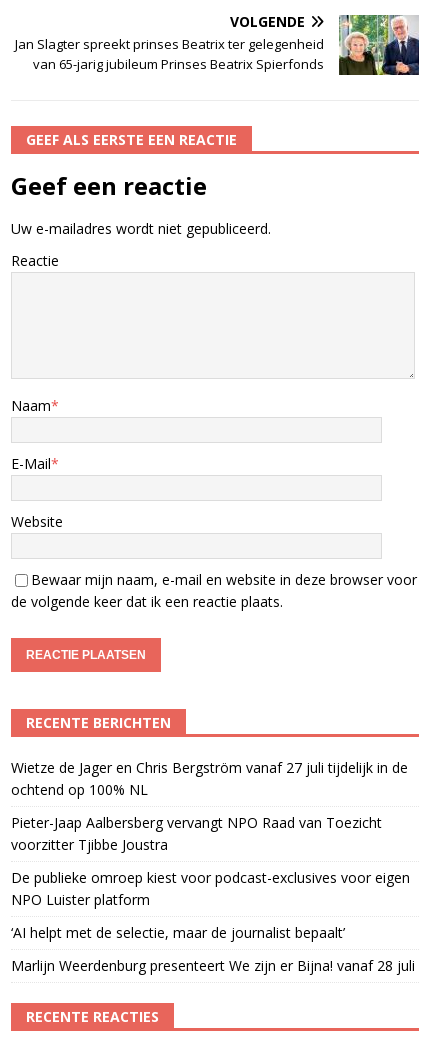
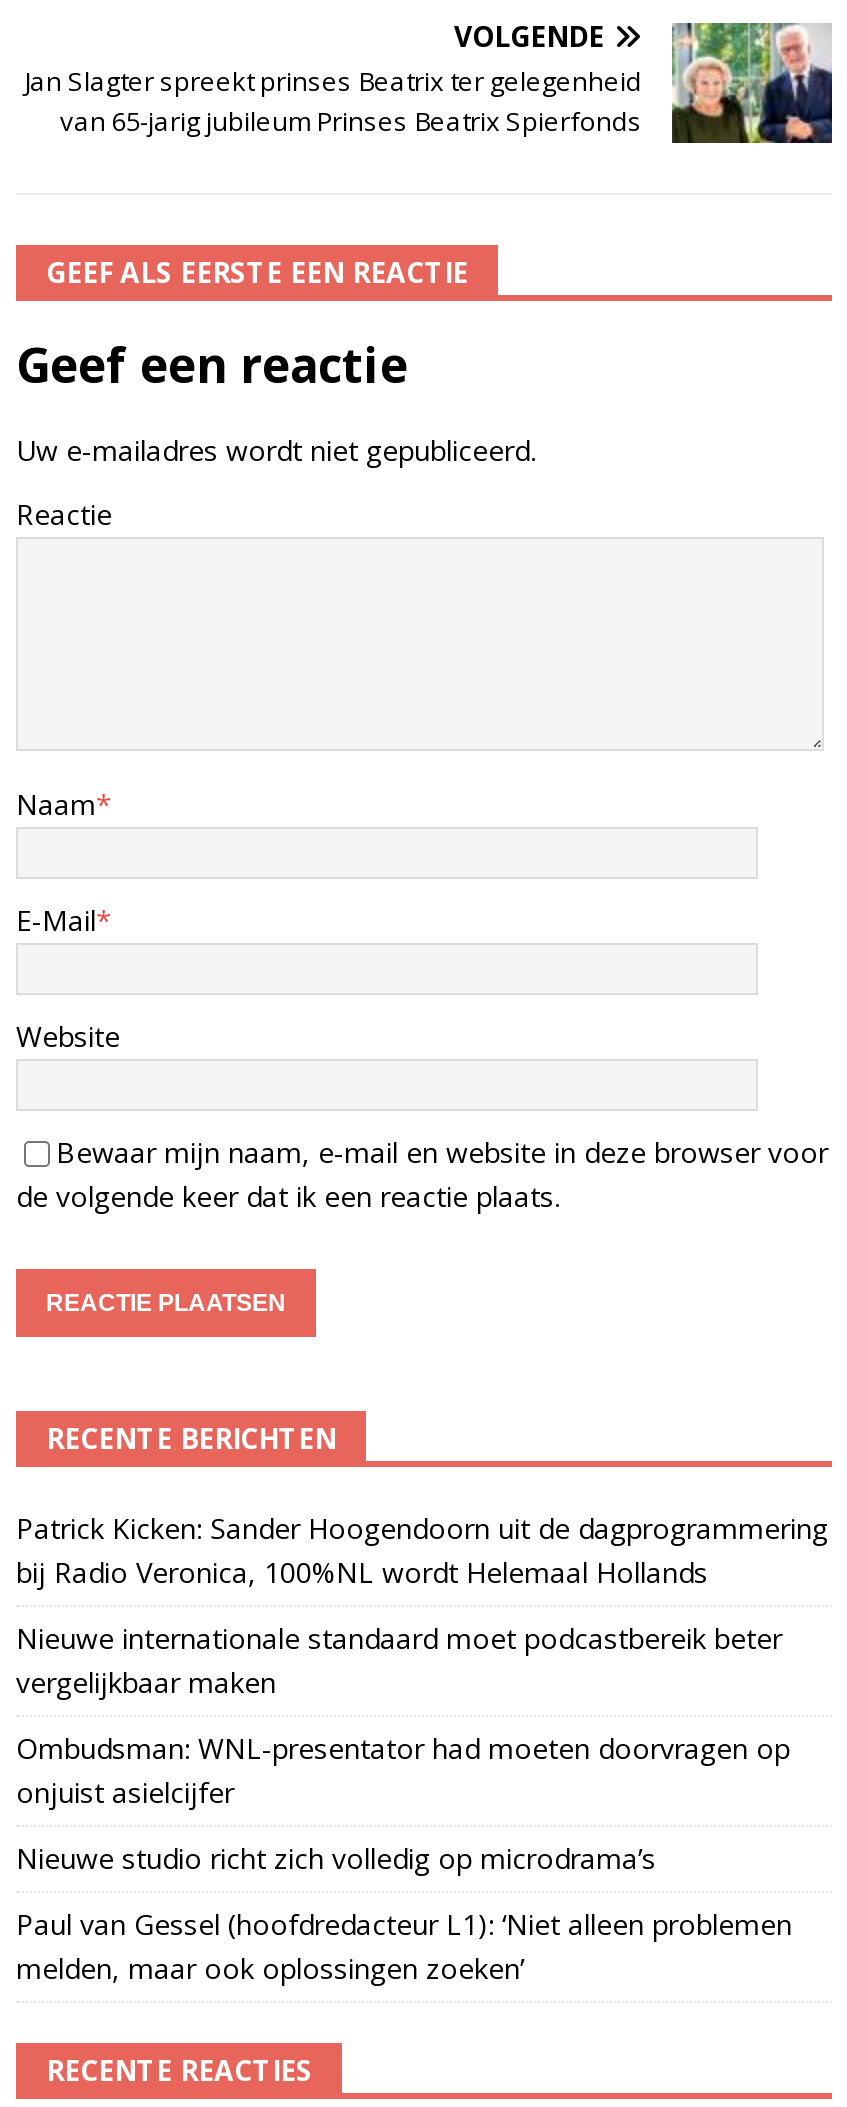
[11,757,408,798] Wietze de Jager en Chris Bergström vanaf 27 juli tijdelijk in de | ochtend op 100% NL -> [16,1508,828,1590] Patrick Kicken: Sander Hoogendoorn uit de dagprogrammering | bij Radio Veronica, 100%NL wordt Helemaal Hollands
[11,812,382,853] Pieter-Jaap Aalbersberg vervangt NPO Raad van Toezicht | voorzitter Tjibbe Joustra -> [16,1618,782,1700] Nieuwe internationale standaard moet podcastbereik beter | vergelijkbaar maken
[11,867,410,908] De publieke omroep kiest voor podcast-exclusives voor eigen | NPO Luister platform -> [16,1728,790,1810] Ombudsman: WNL-presentator had moeten doorvragen op | onjuist asielcijfer
[11,922,345,941] ‘AI helpt met de selectie, maar de journalist bepaalt’ -> [16,1838,656,1876] Nieuwe studio richt zich volledig op microdrama’s
[11,955,415,974] Marlijn Weerdenburg presenteert We zijn er Bijna! vanaf 28 juli -> [16,1904,792,1986] Paul van Gessel (hoofdredacteur L1): ‘Niet alleen problemen | melden, maar ook oplossingen zoeken’

